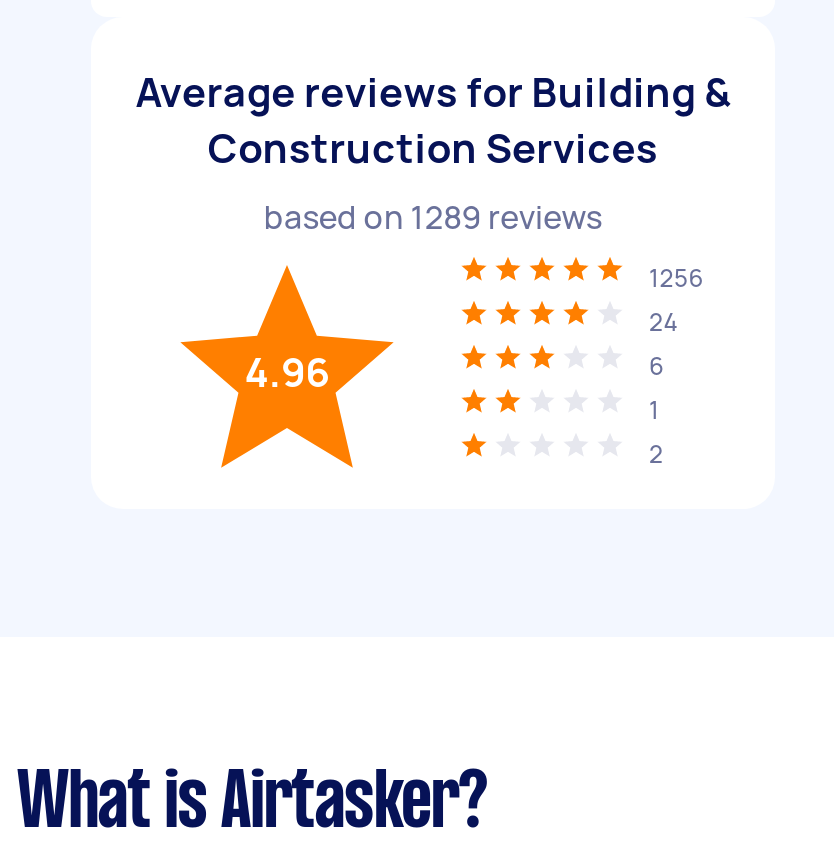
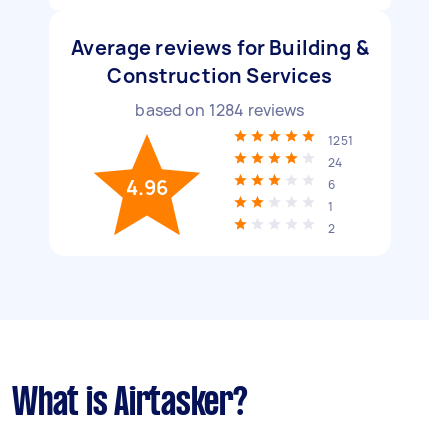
[264,195,602,239] based on 1289 reviews -> [135,99,305,121] based on 1284 reviews
[649,261,703,295] 1256 -> [328,132,353,149] 1251

